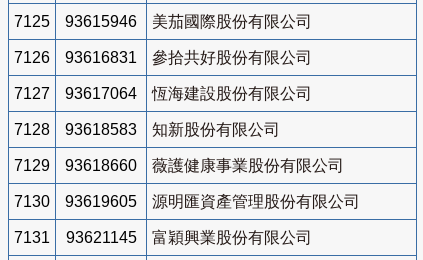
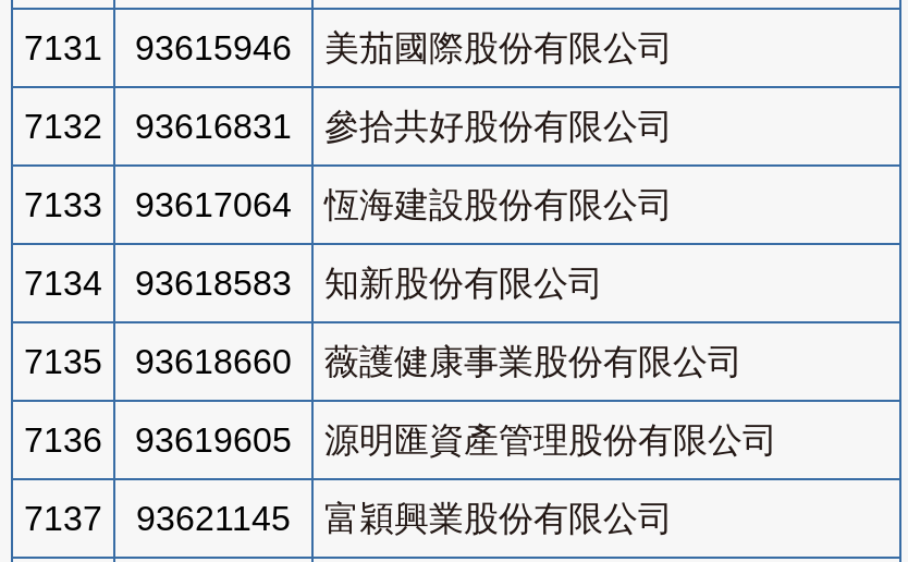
[14,13,312,30] 7125 93615946 美茄國際股份有限公司 -> [24,29,673,66] 7131 93615946 美茄國際股份有限公司
[14,49,312,66] 7126 93616831 參拾共好股份有限公司 -> [24,108,673,145] 7132 93616831 參拾共好股份有限公司
[14,85,312,102] 7127 93617064 恆海建設股份有限公司 -> [24,186,673,223] 7133 93617064 恆海建設股份有限公司
[14,121,280,138] 7128 93618583 知新股份有限公司 -> [24,264,603,301] 7134 93618583 知新股份有限公司
[14,157,344,174] 7129 93618660 薇護健康事業股份有限公司 -> [24,343,743,380] 7135 93618660 薇護健康事業股份有限公司
[14,193,360,210] 7130 93619605 源明匯資產管理股份有限公司 -> [24,421,777,458] 7136 93619605 源明匯資產管理股份有限公司
[14,229,312,246] 7131 93621145 富穎興業股份有限公司 -> [24,500,673,537] 7137 93621145 富穎興業股份有限公司

